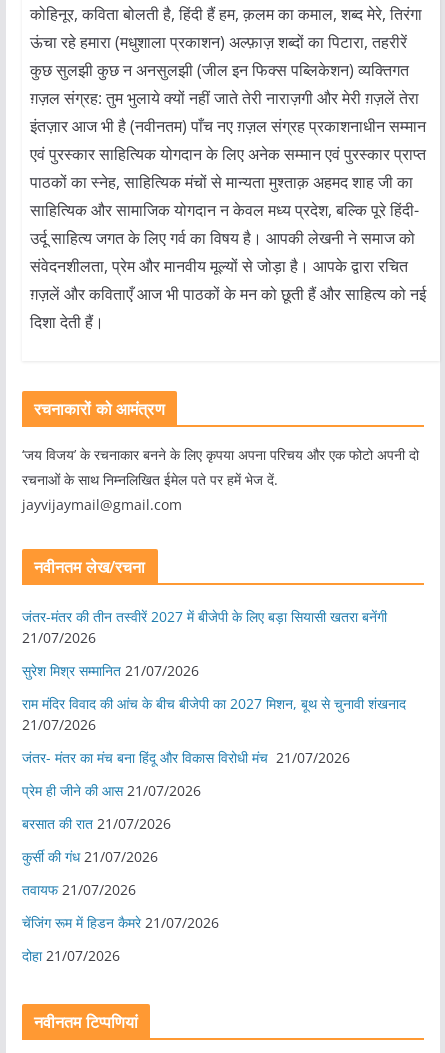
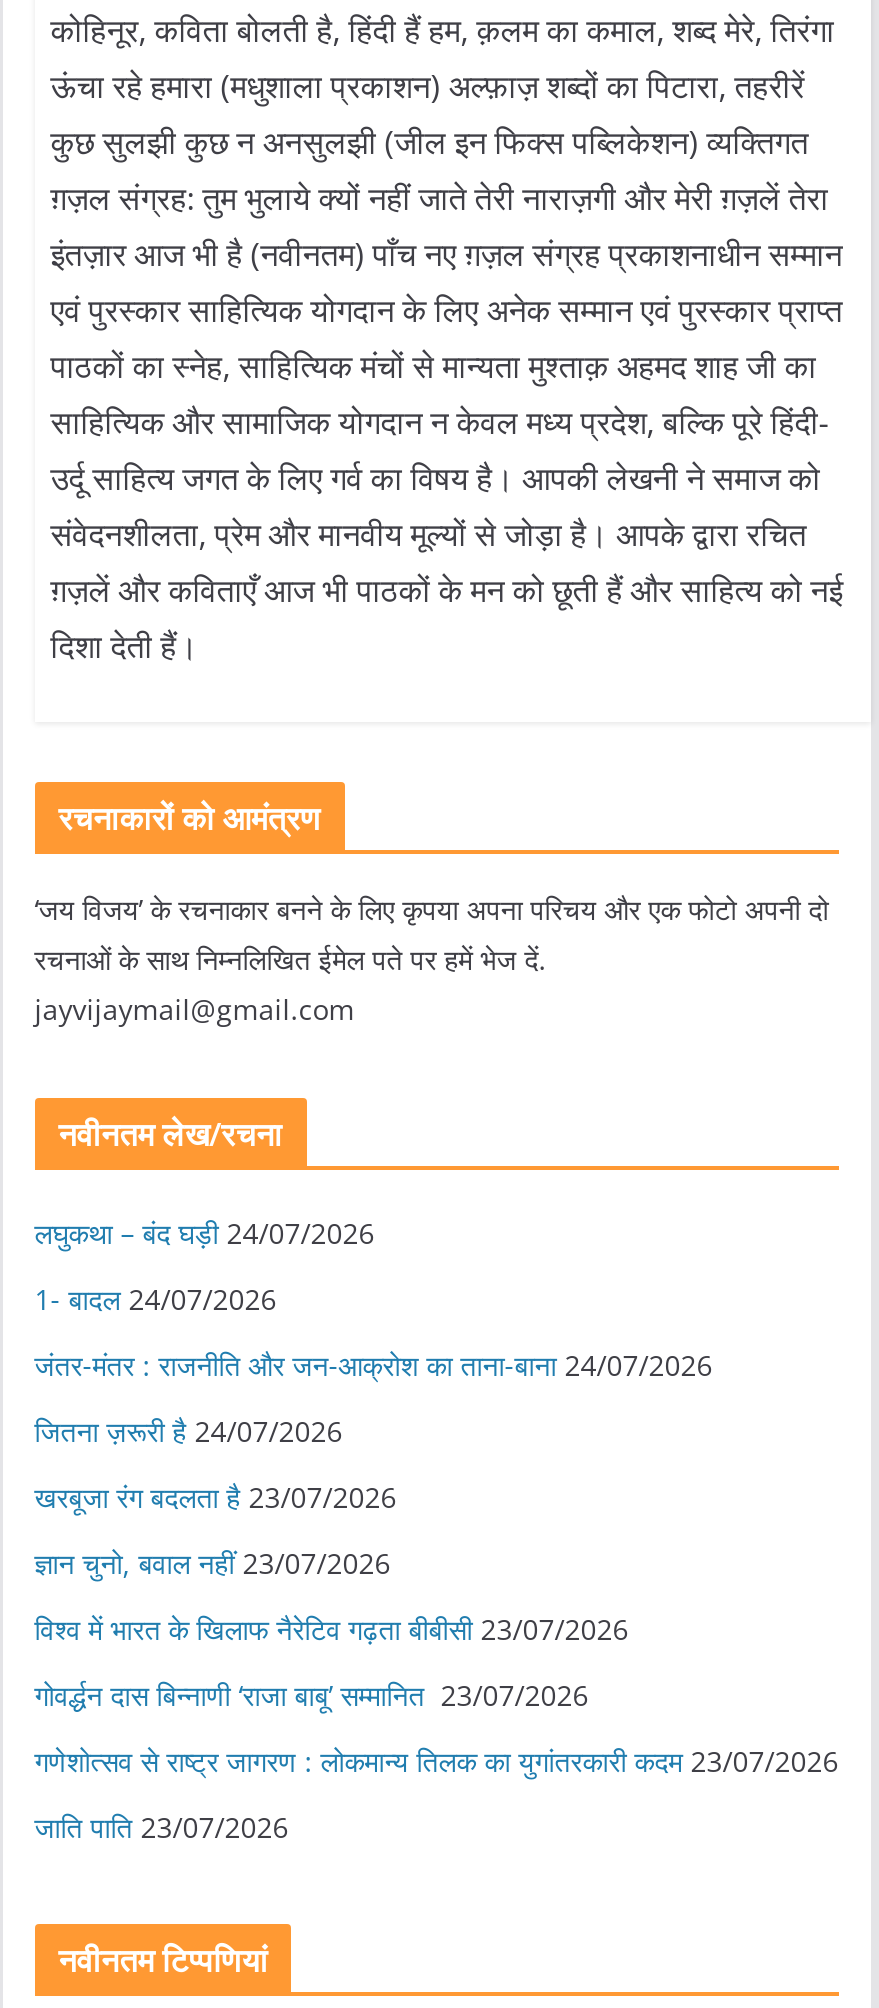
[22,606,387,646] जंतर-मंतर की तीन तस्वीरें 2027 में बीजेपी के लिए बड़ा सियासी खतरा बनेंगी | 21/07/2026 -> [34,1213,374,1251] लघुकथा – बंद घड़ी 24/07/2026
[22,660,199,679] सुरेश मिश्र सम्मानित 21/07/2026 -> [34,1279,276,1317] 1- बादल 24/07/2026
[22,693,406,733] राम मंदिर विवाद की आंच के बीच बीजेपी का 2027 मिशन, बूथ से चुनावी शंखनाद | 21/07/2026 -> [34,1345,712,1383] जंतर-मंतर : राजनीति और जन-आक्रोश का ताना-बाना 24/07/2026
[22,747,350,766] जंतर- मंतर का मंच बना हिंदू और विकास विरोधी मंच 21/07/2026 -> [34,1411,342,1449] जितना ज़रूरी है 24/07/2026
[22,780,201,799] प्रेम ही जीने की आस 21/07/2026 -> [34,1477,396,1515] खरबूजा रंग बदलता है 23/07/2026
[22,813,171,832] बरसात की रात 21/07/2026 -> [34,1543,390,1581] ज्ञान चुनो, बवाल नहीं 23/07/2026
[22,846,158,865] कुर्सी की गंध 21/07/2026 -> [34,1609,628,1647] विश्व में भारत के खिलाफ नैरेटिव गढ़ता बीबीसी 23/07/2026
[22,879,136,898] तवायफ 21/07/2026 -> [34,1675,588,1713] गोवर्द्धन दास बिन्नाणी ‘राजा बाबू’ सम्मानित 23/07/2026
[22,912,219,931] चेंजिंग रूम में हिडन कैमरे 21/07/2026 -> [34,1741,838,1779] गणेशोत्सव से राष्ट्र जागरण : लोकमान्य तिलक का युगांतरकारी कदम 23/07/2026
[22,945,120,964] दोहा 21/07/2026 -> [34,1807,288,1845] जाति पाति 23/07/2026

